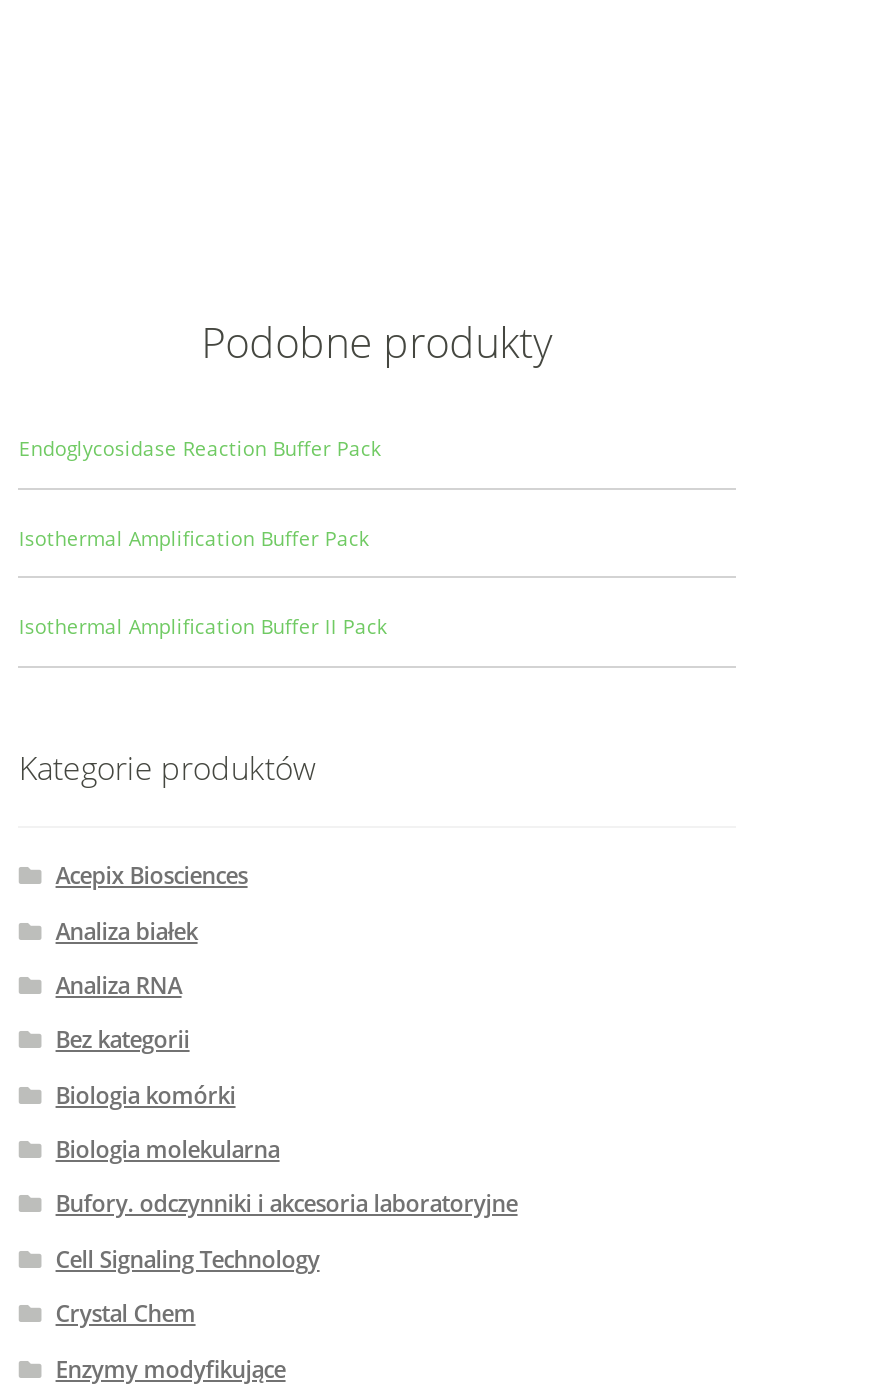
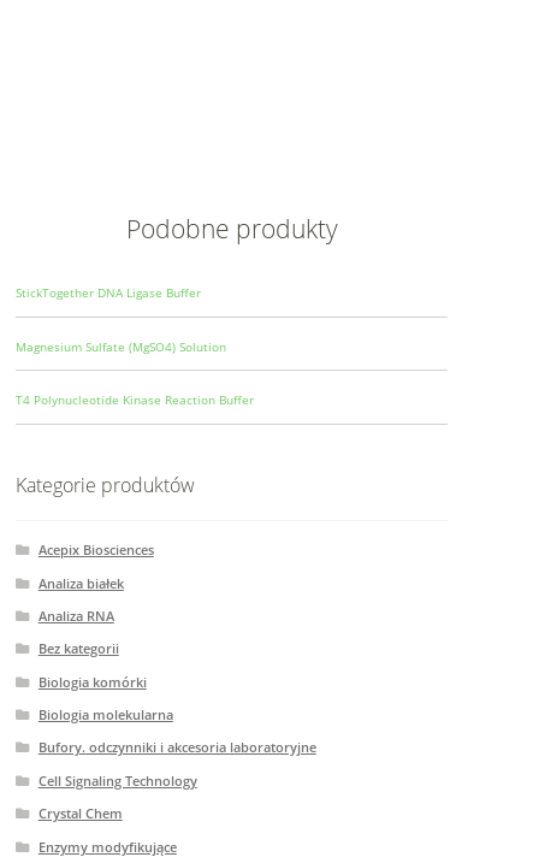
[19,435,381,463] Endoglycosidase Reaction Buffer Pack -> [16,285,201,302] StickTogether DNA Ligase Buffer
[19,524,369,552] Isothermal Amplification Buffer Pack -> [16,338,227,355] Magnesium Sulfate (MgSO4) Solution
[19,613,387,641] Isothermal Amplification Buffer II Pack -> [16,392,254,409] T4 Polynucleotide Kinase Reaction Buffer

